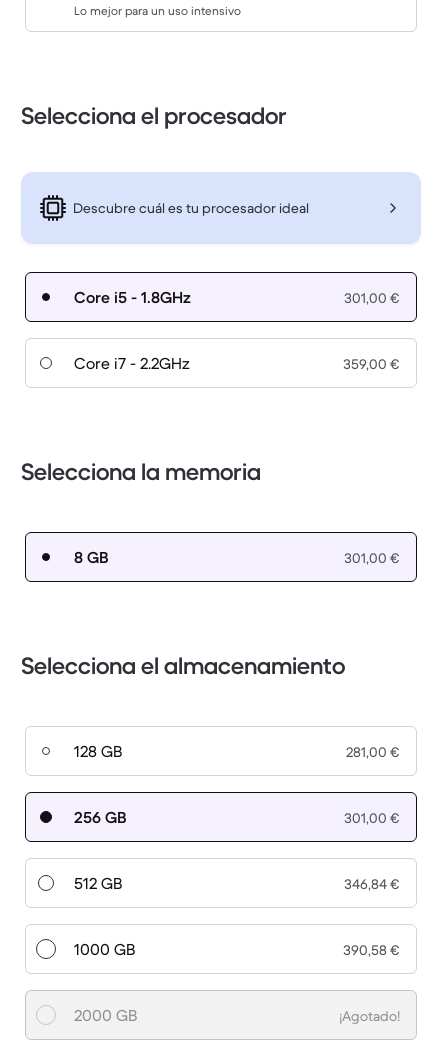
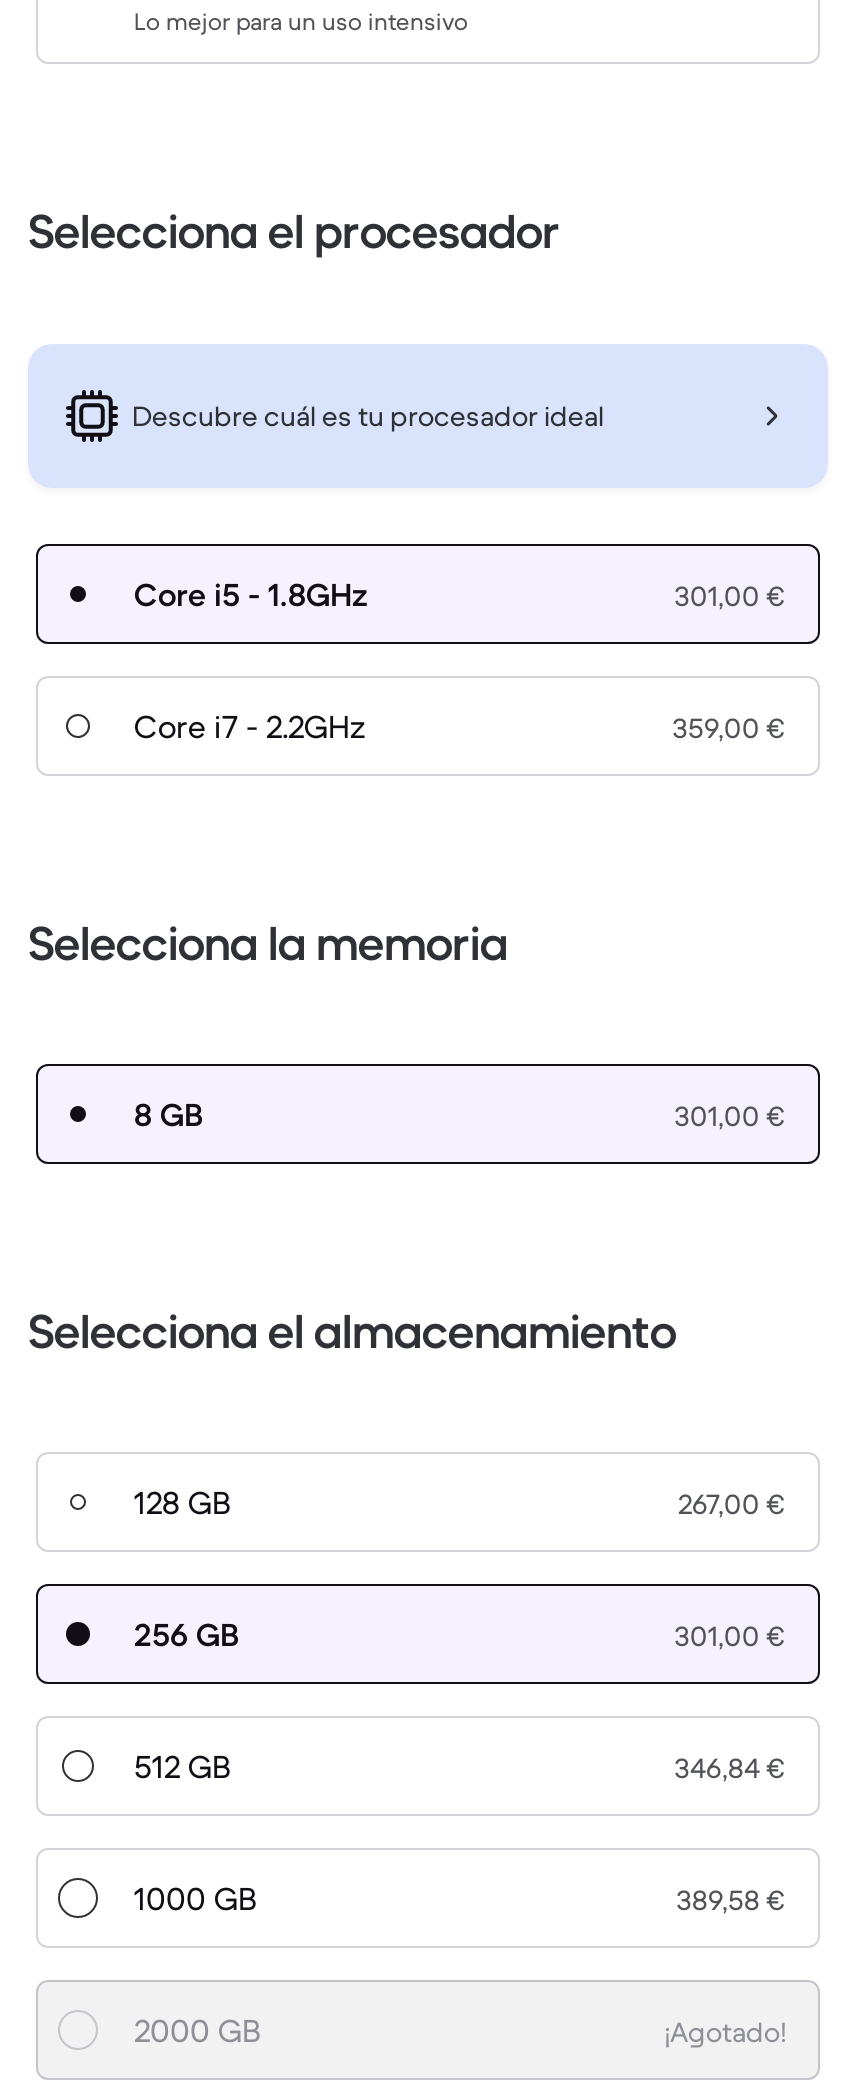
[346,743,400,761] 281,00 € -> [678,1487,786,1523] 267,00 €
[343,941,400,959] 390,58 € -> [676,1883,786,1919] 389,58 €

